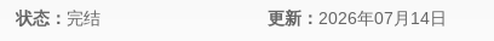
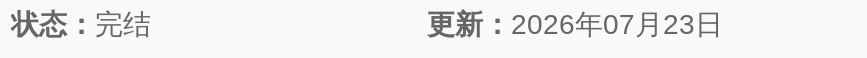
[268,9,447,28] 更新：2026年07月14日 -> [427,9,723,41] 更新：2026年07月23日

